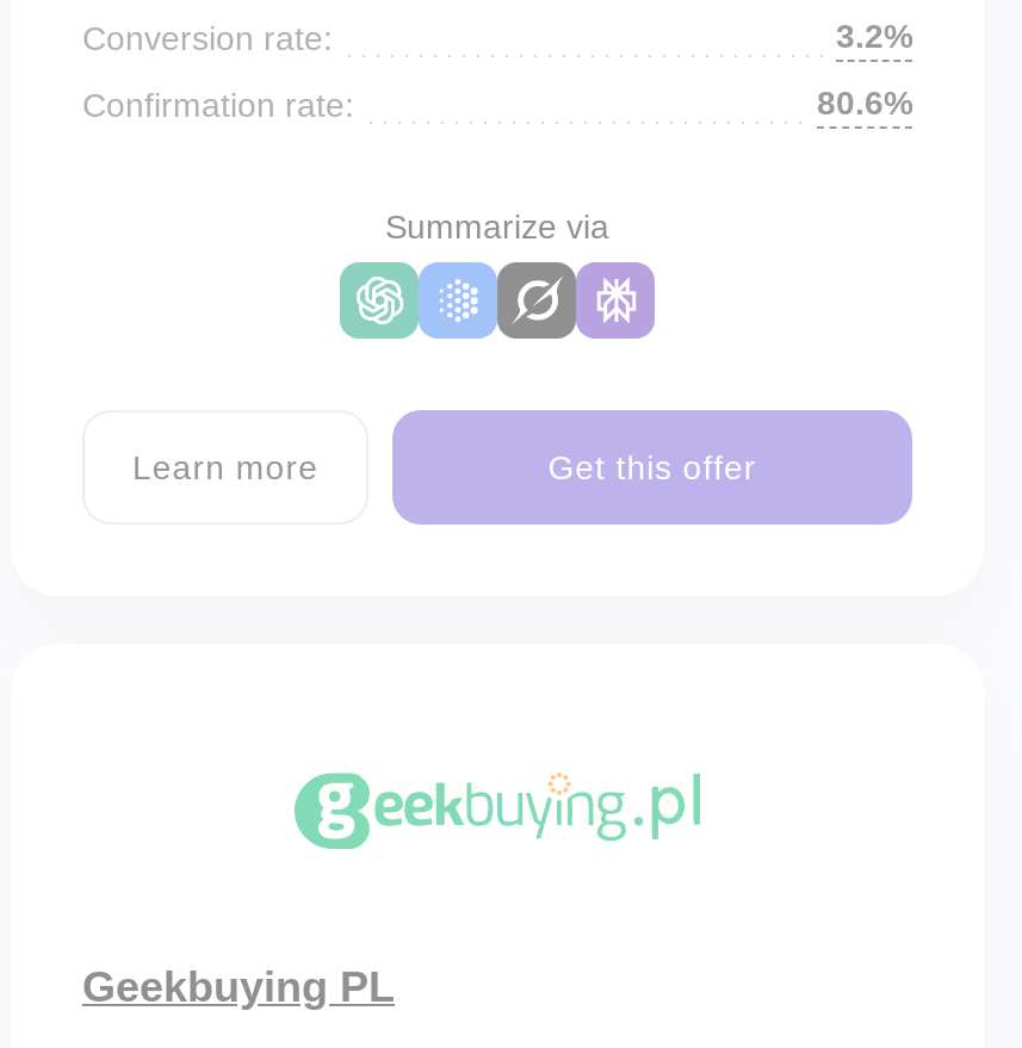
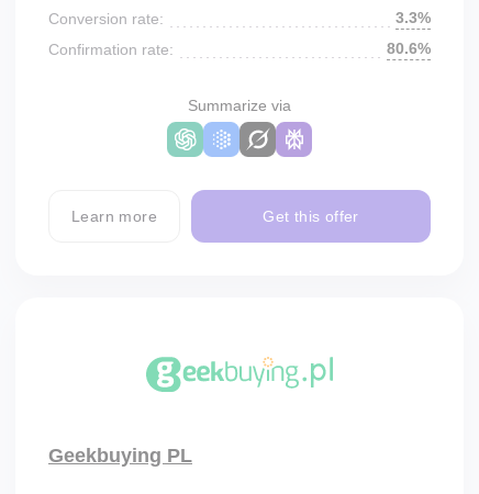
[836,17,912,55] 3.2% -> [396,9,431,26] 3.3%

